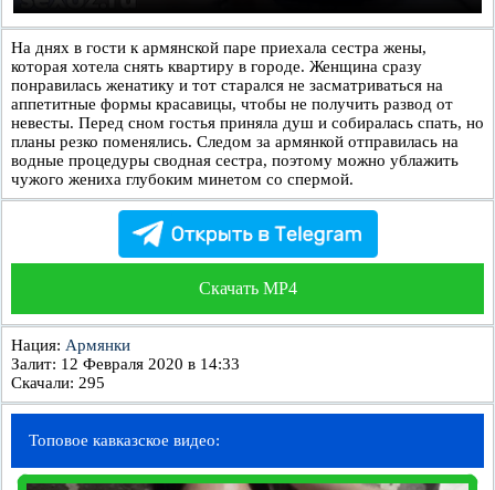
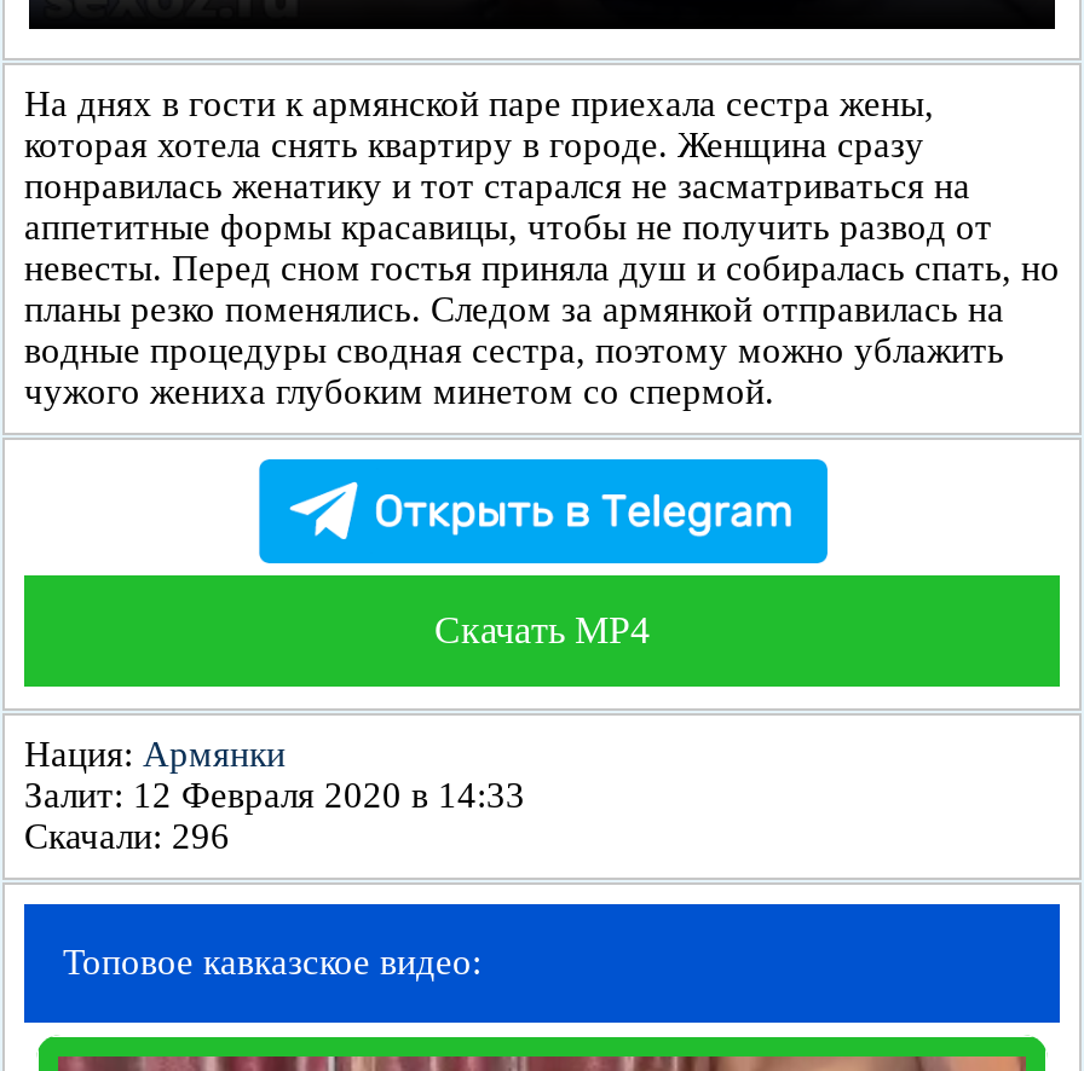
[11,374,105,391] Скачали: 295 -> [24,817,230,855] Скачали: 296

